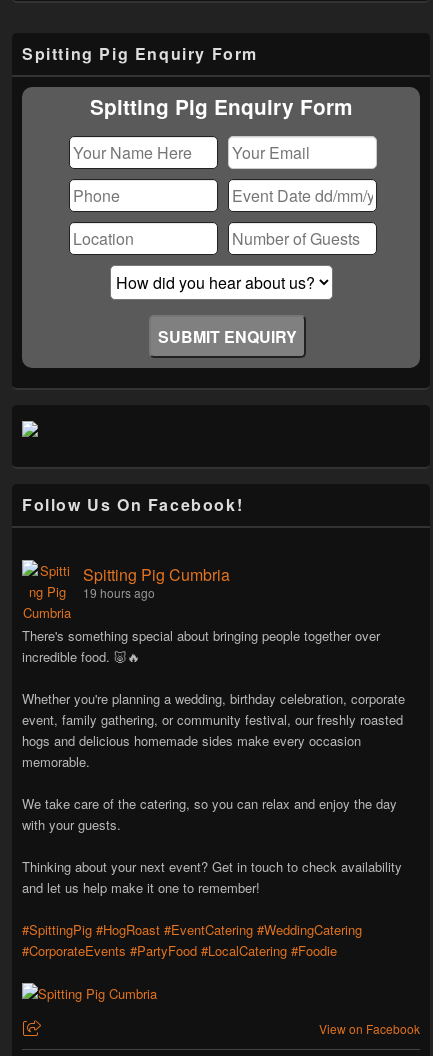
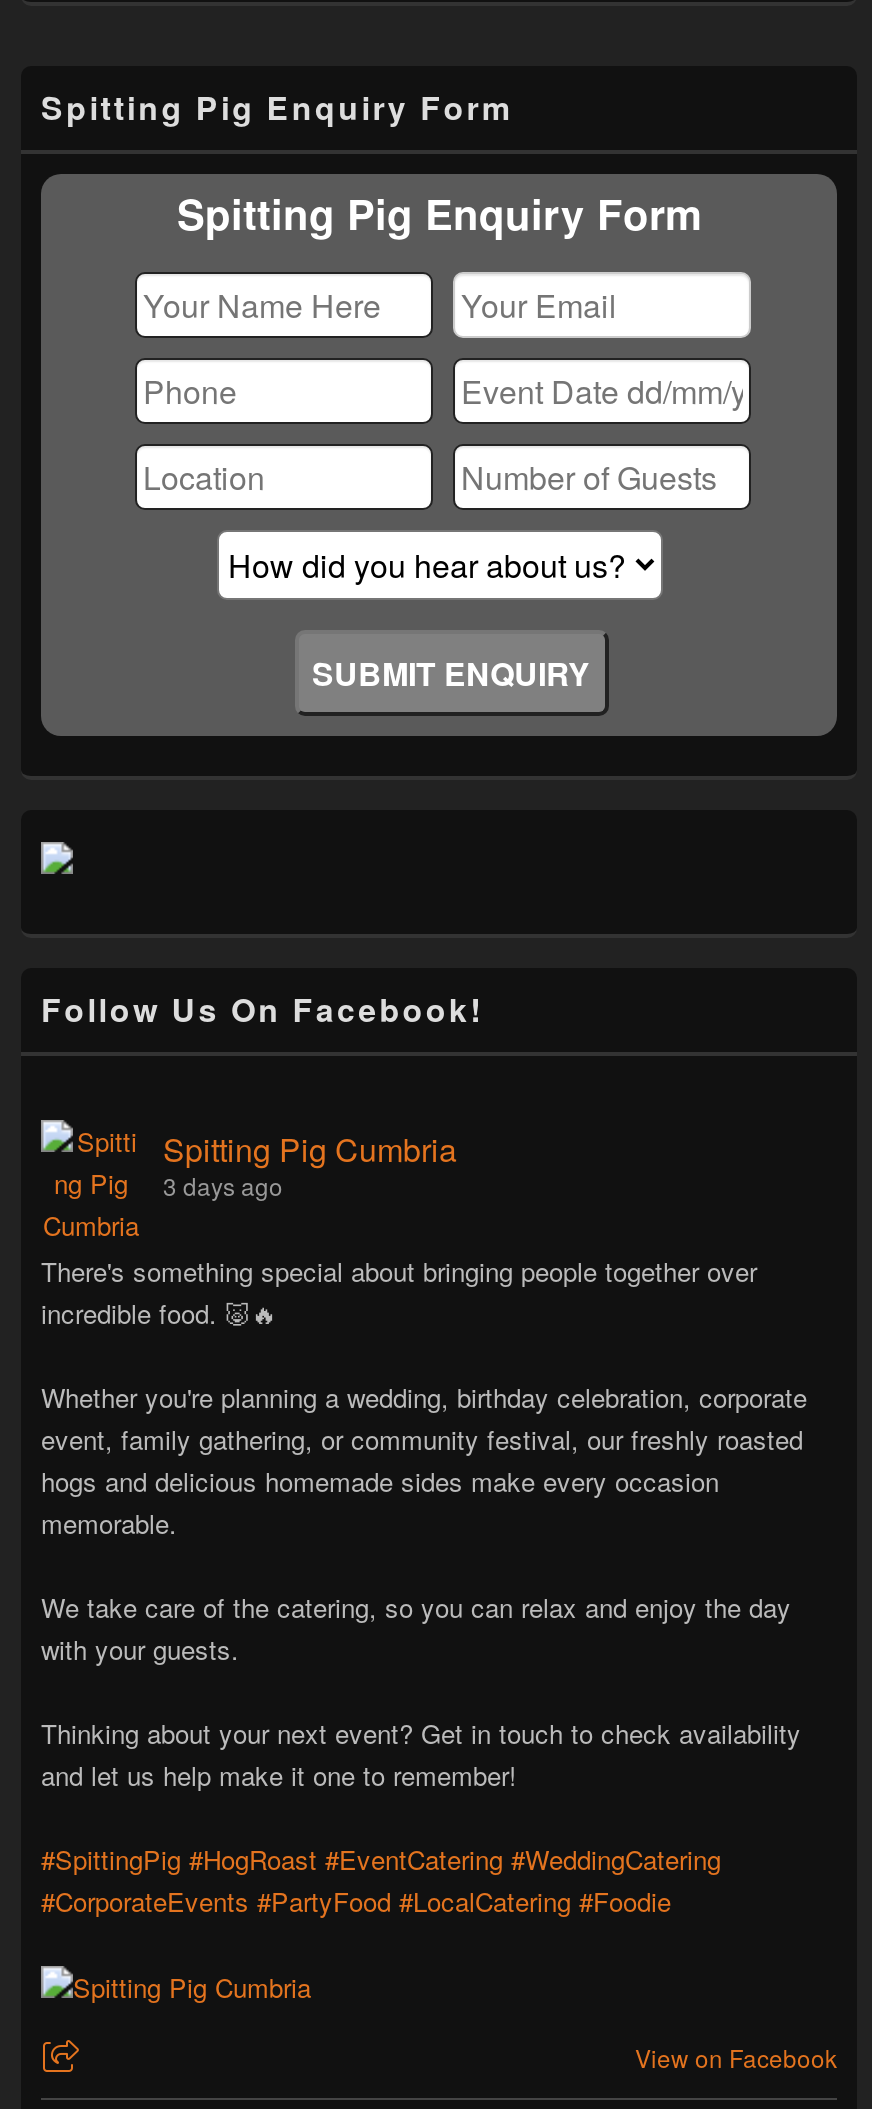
[83,584,155,601] 19 hours ago -> [163,1167,283,1201] 3 days ago

